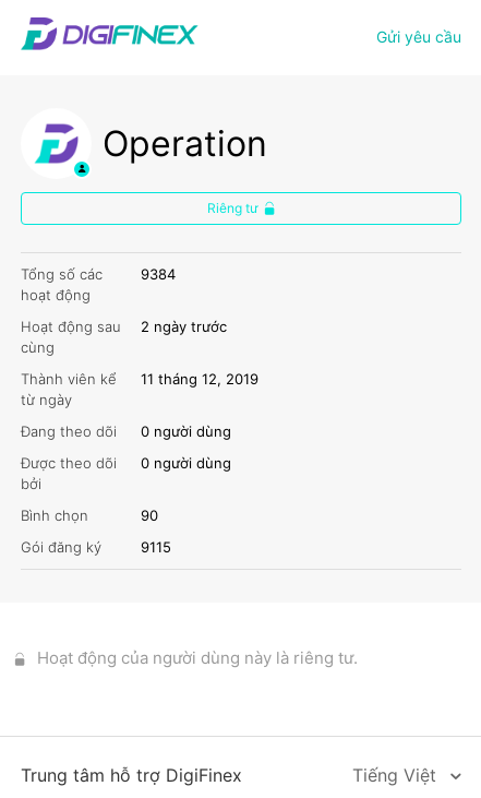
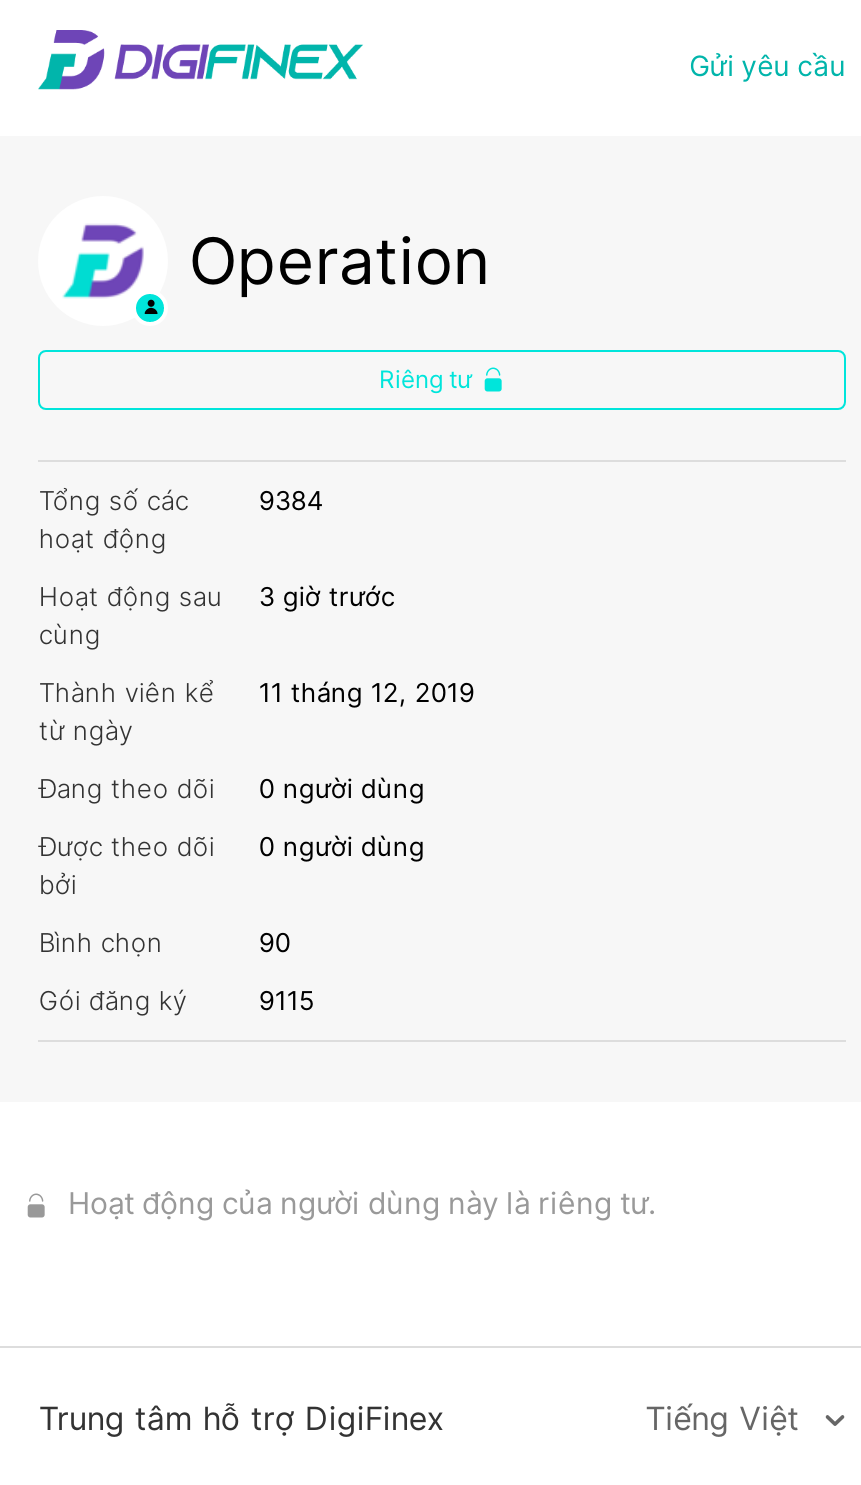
[21,318,227,335] Hoạt động sau 2 ngày trước -> [39,580,395,612] Hoạt động sau 3 giờ trước

